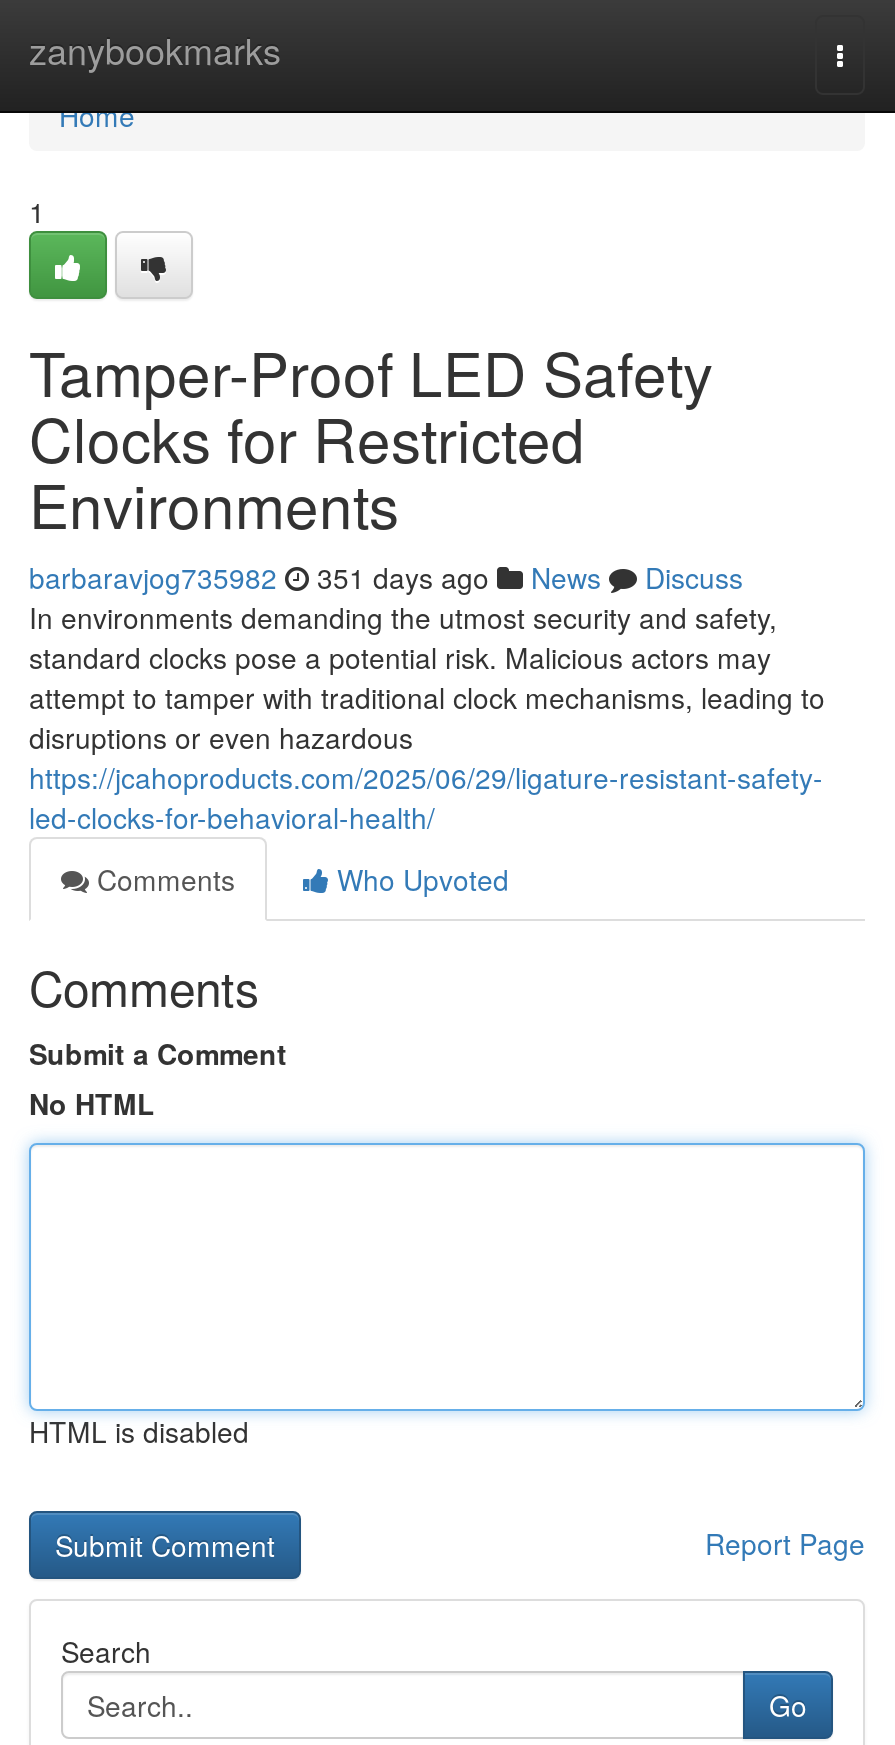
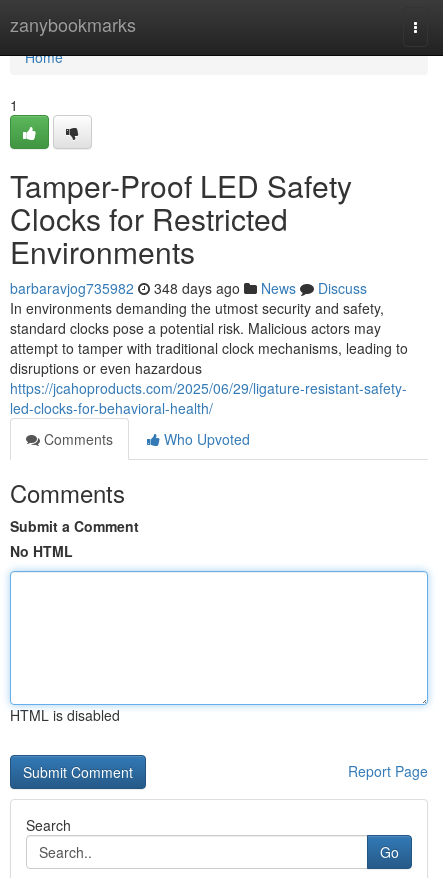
[29,557,743,597] barbaravjog735982 351 days ago News Discuss -> [10,278,367,298] barbaravjog735982 348 days ago News Discuss

